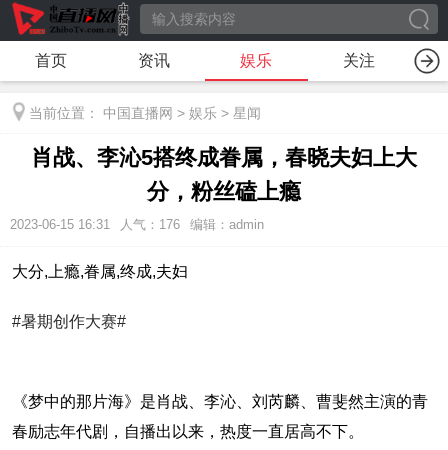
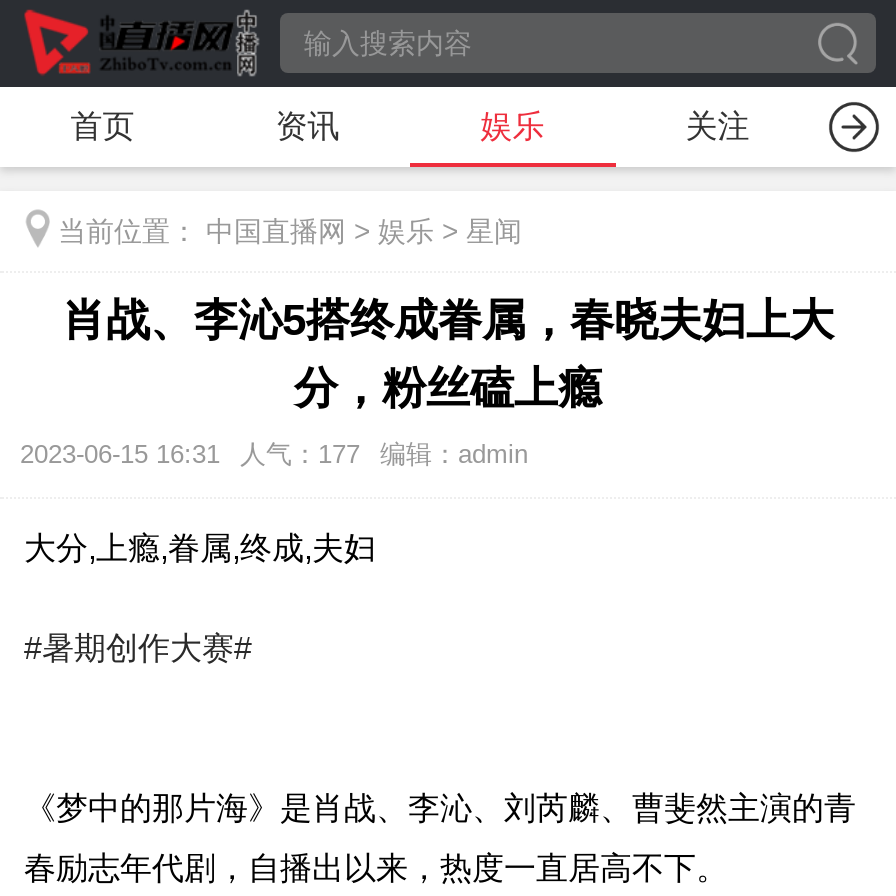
[10,217,264,232] 2023-06-15 16:31 人气：176 编辑：admin -> [20,439,528,469] 2023-06-15 16:31 人气：177 编辑：admin

